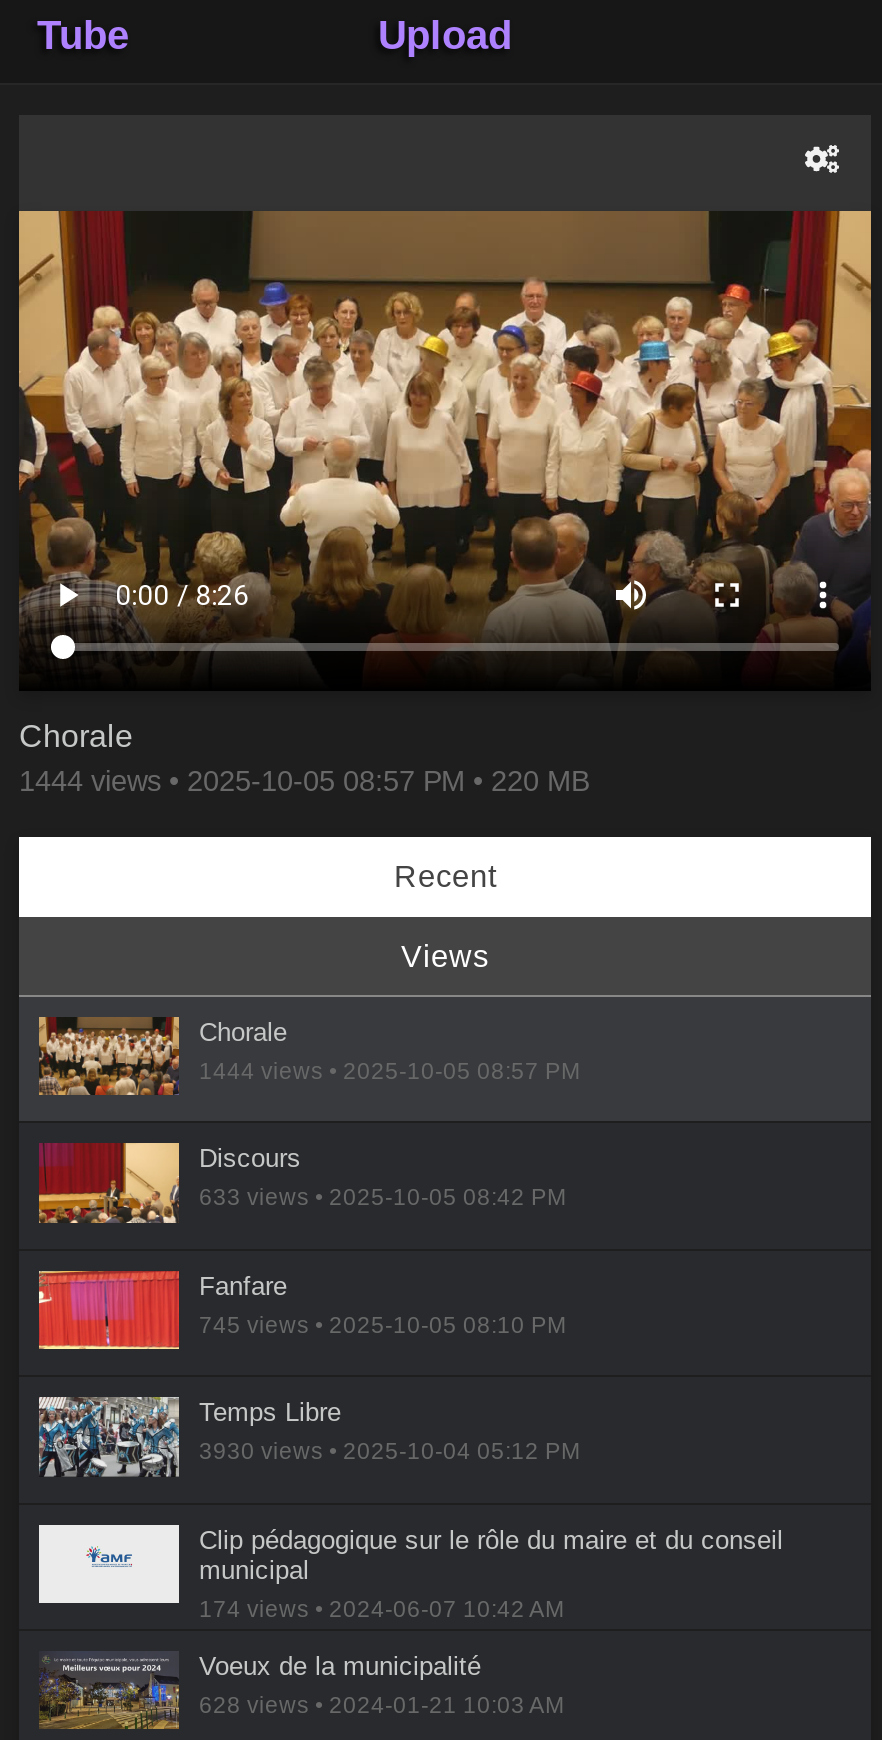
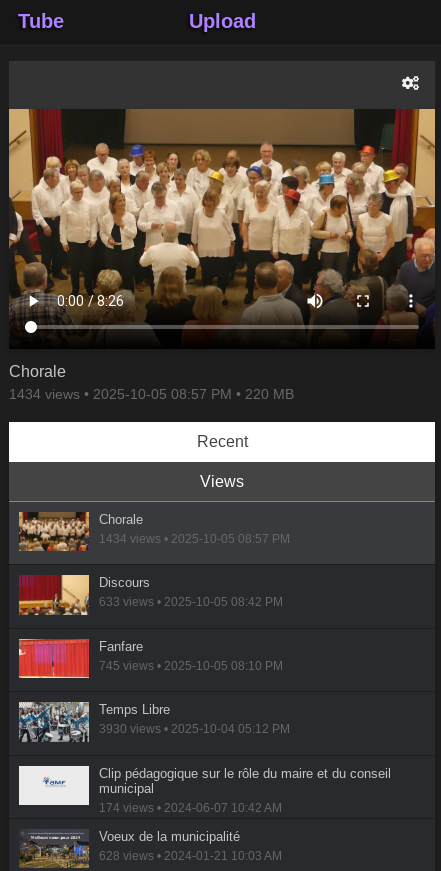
[19,765,589,797] 1444 views • 2025-10-05 08:57 PM • 220 MB -> [9,386,294,402] 1434 views • 2025-10-05 08:57 PM • 220 MB
[199,1057,581,1083] 1444 views • 2025-10-05 08:57 PM -> [99,532,290,545] 1434 views • 2025-10-05 08:57 PM

